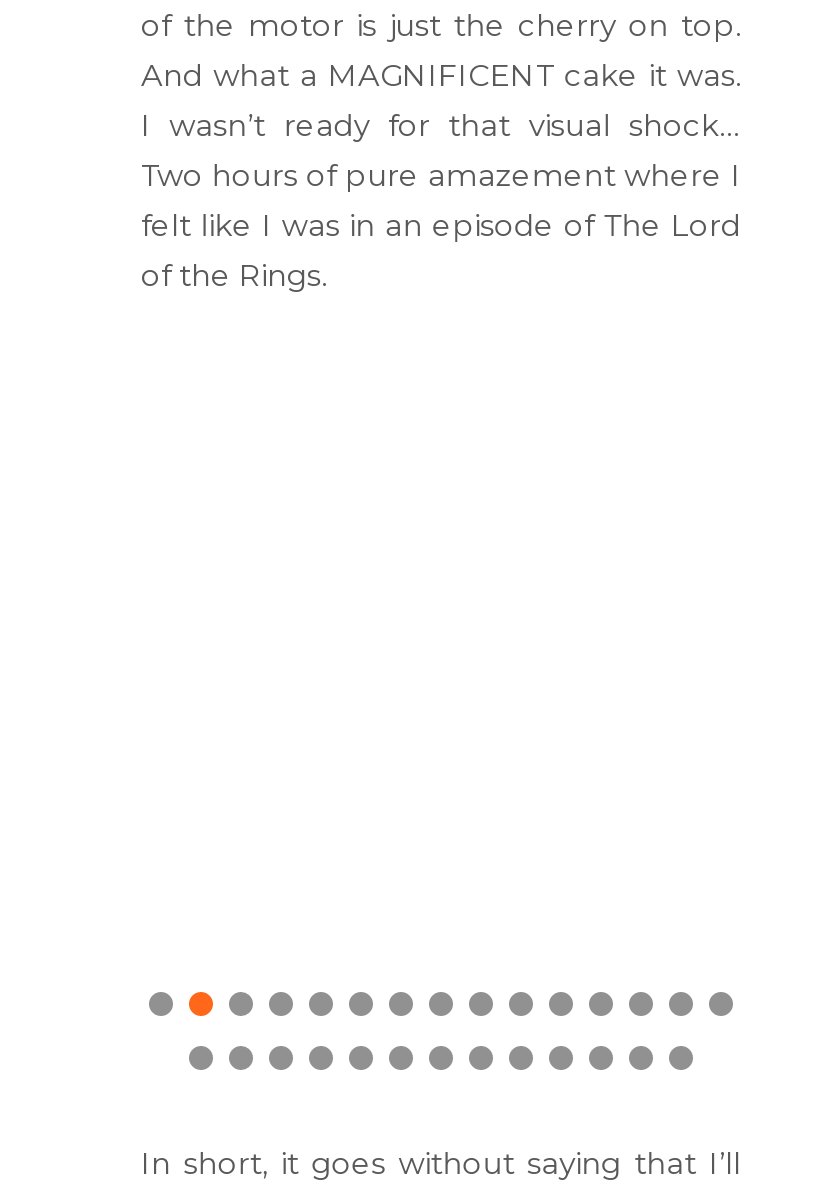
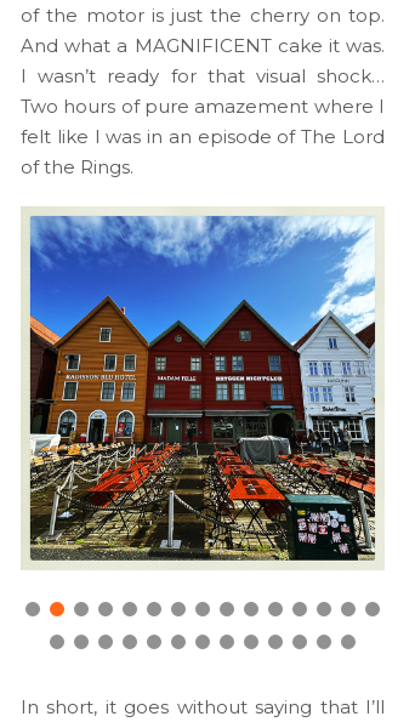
none -> [21,206,383,570] [image]

